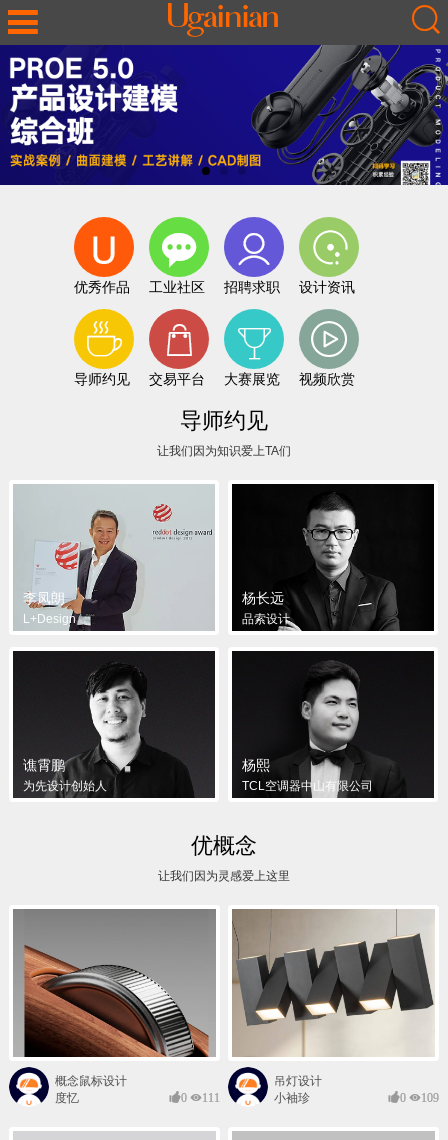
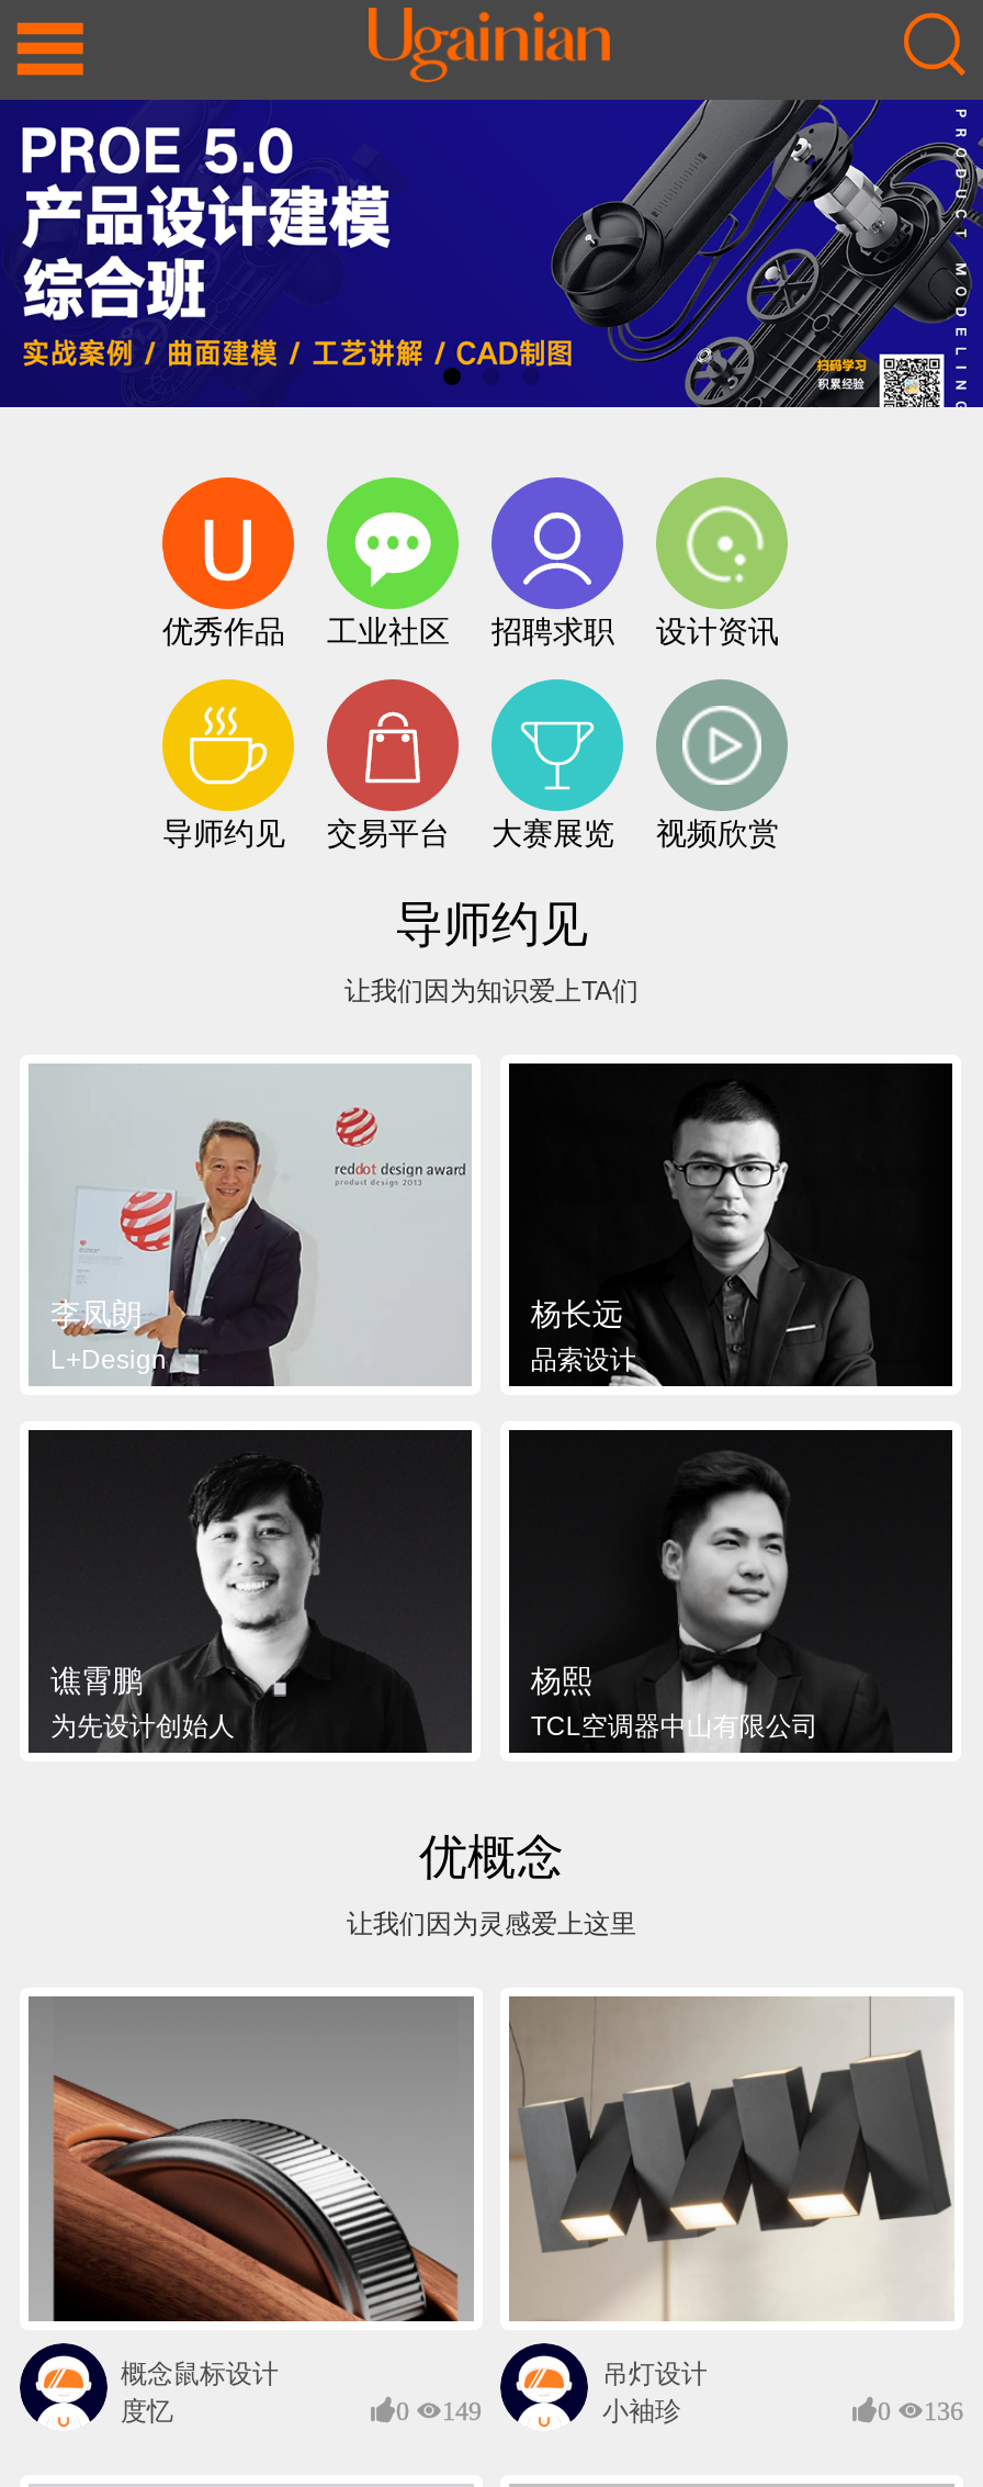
[180,1091,219,1104] 0 111 -> [396,2395,482,2424] 0 149
[400,1091,439,1104] 0 109 -> [878,2395,963,2424] 0 136

